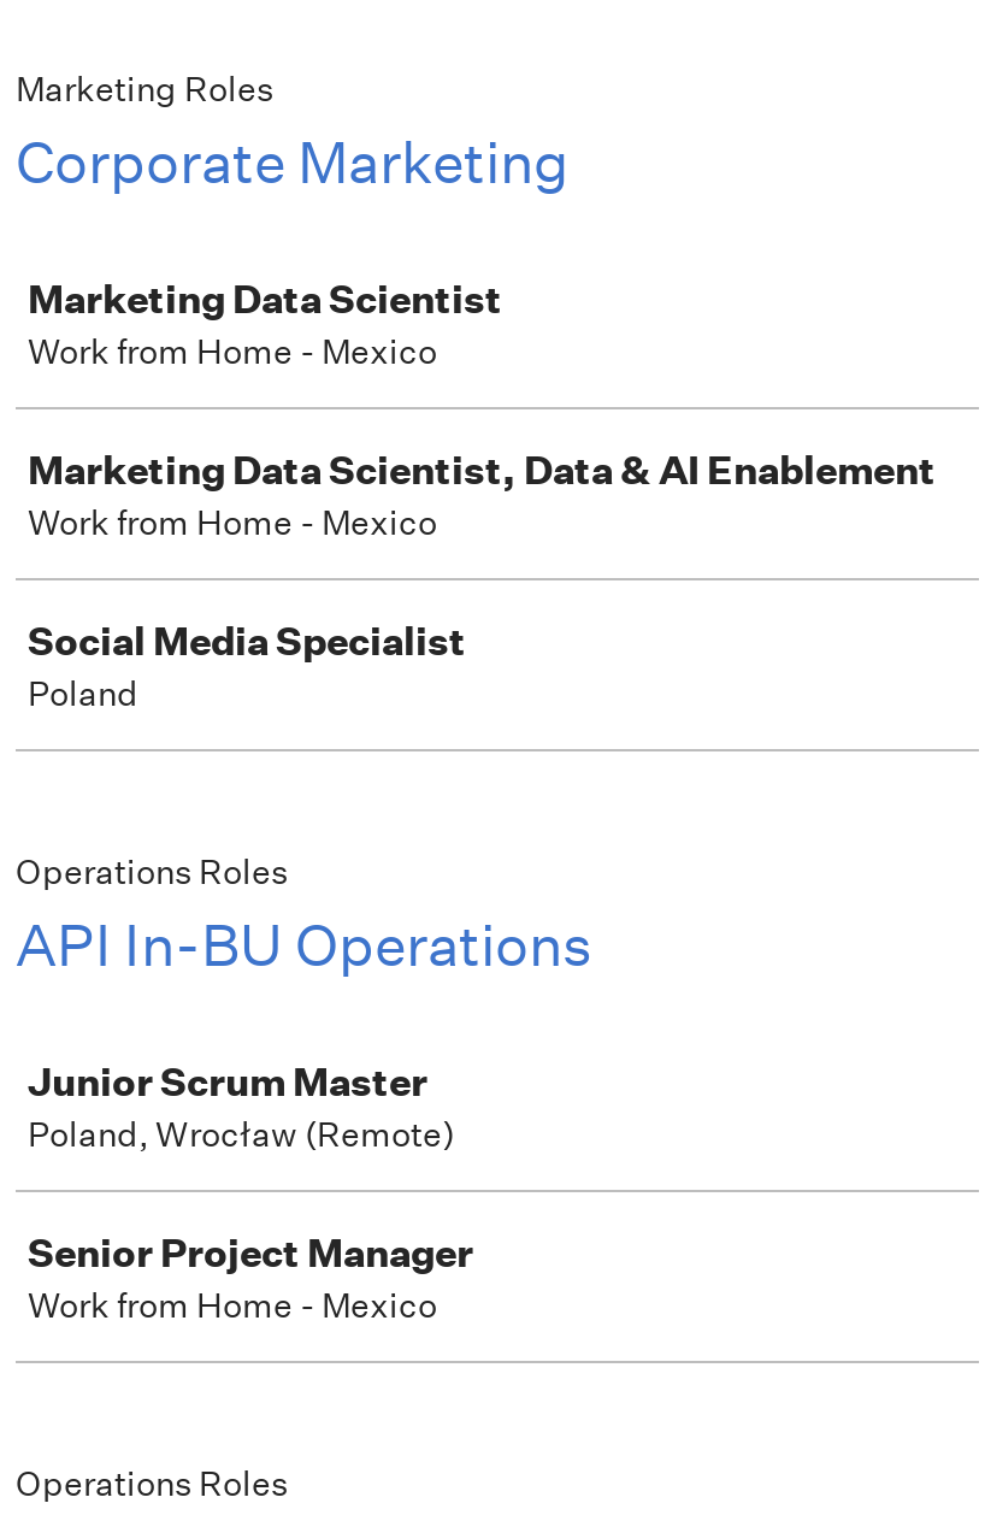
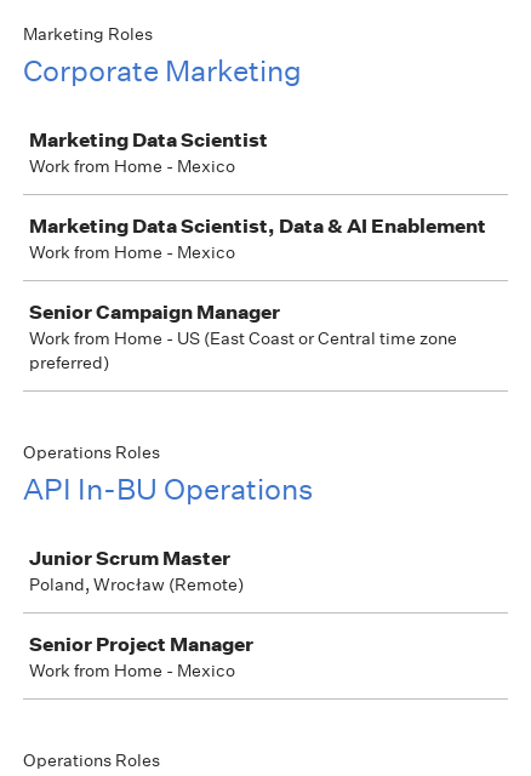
[28,617,466,715] Social Media Specialist | Poland -> [29,299,457,373] Senior Campaign Manager | Work from Home - US (East Coast or Central time zone | preferred)

